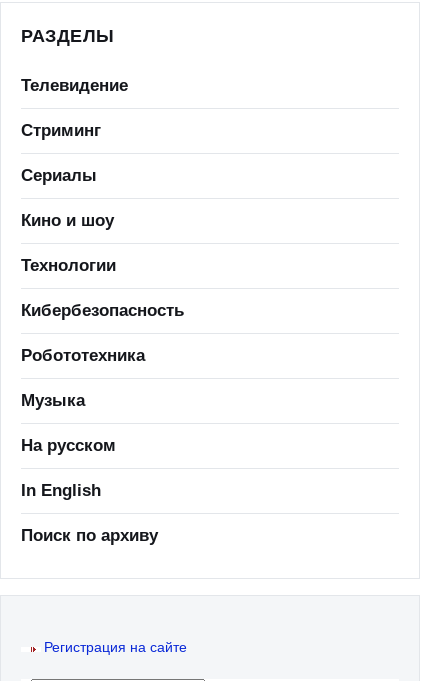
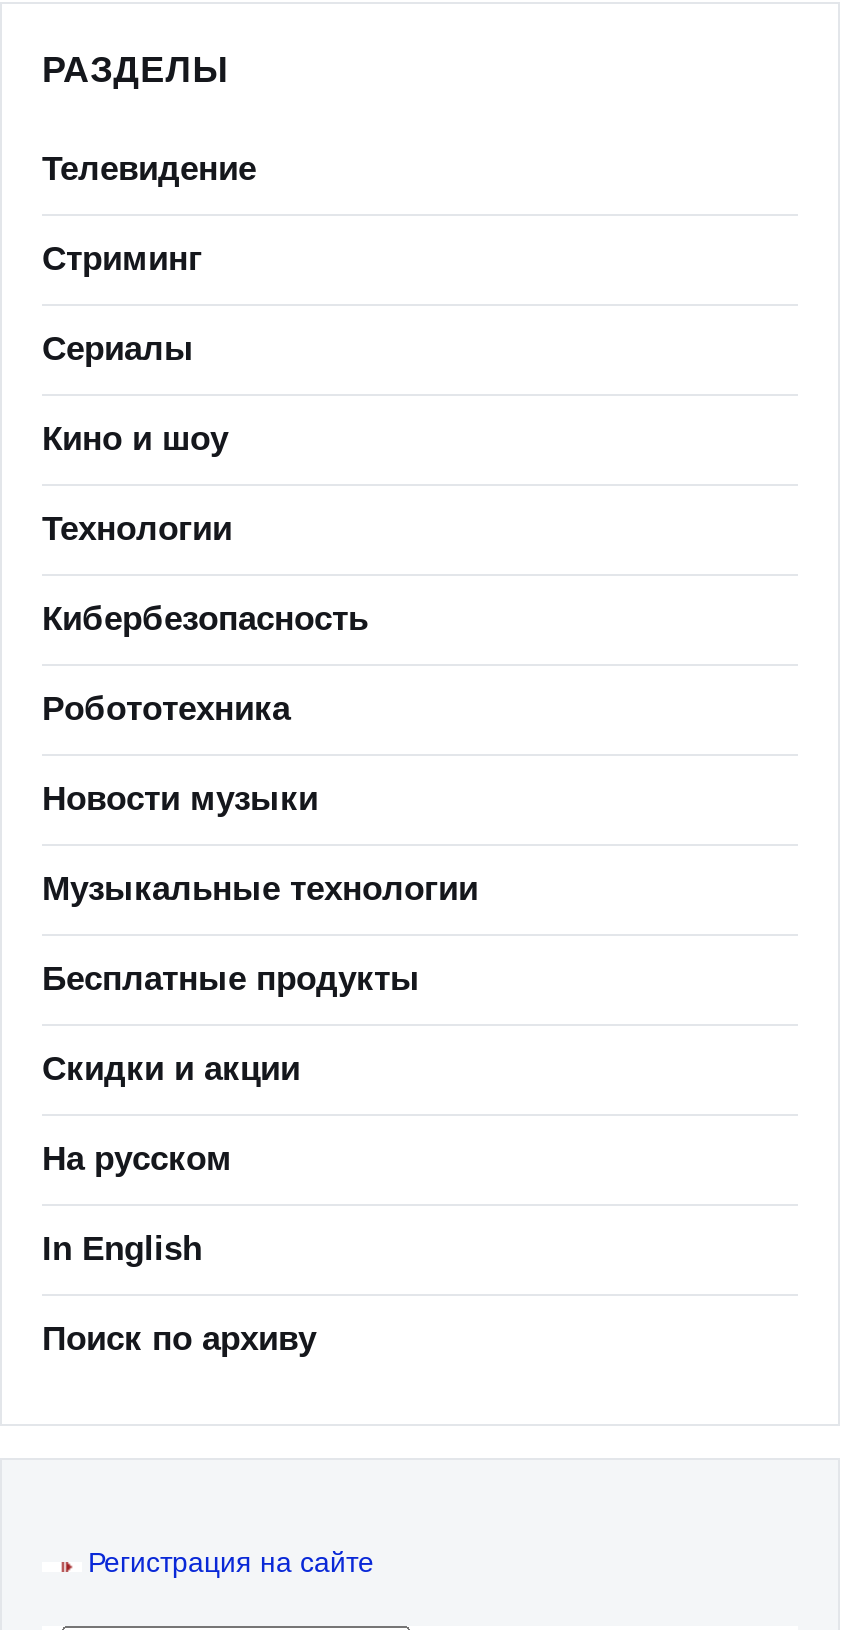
[21,391,85,410] Музыка -> [42,780,478,1088] Новости музыки | Музыкальные технологии | Бесплатные продукты | Скидки и акции

